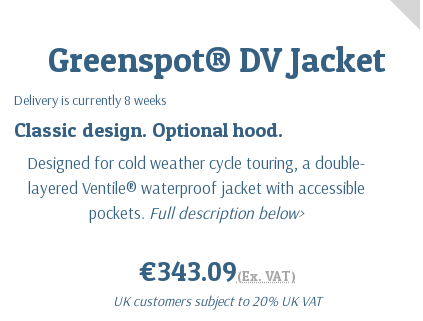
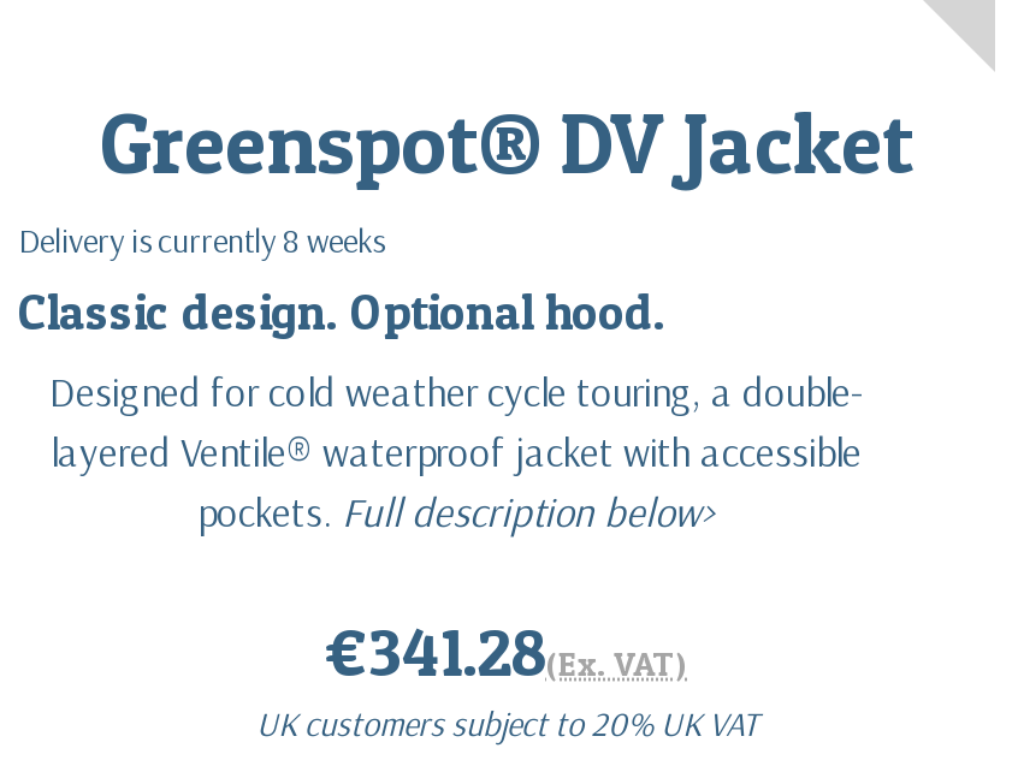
[138,254,295,288] €343.09(Ex. VAT) -> [325,612,688,694] €341.28(Ex. VAT)

